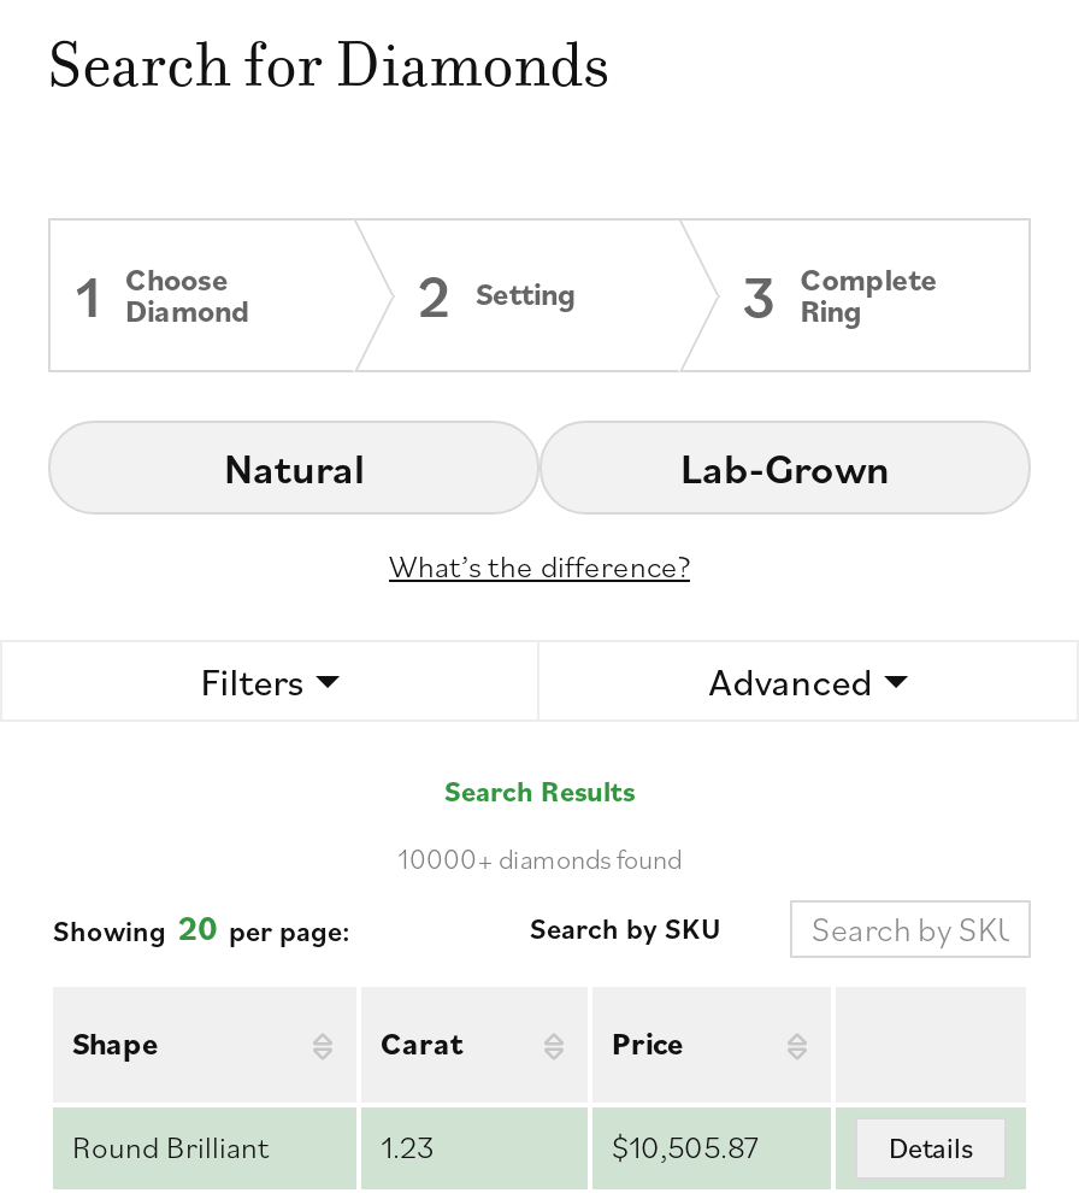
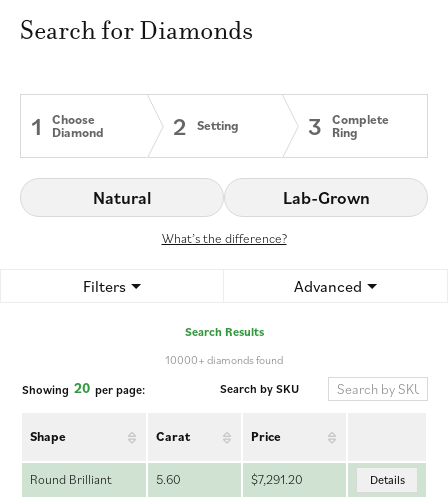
[381,1127,434,1168] 1.23 -> [156,471,181,488] 5.60
[612,1127,759,1168] $10,505.87 -> [251,471,303,488] $7,291.20

